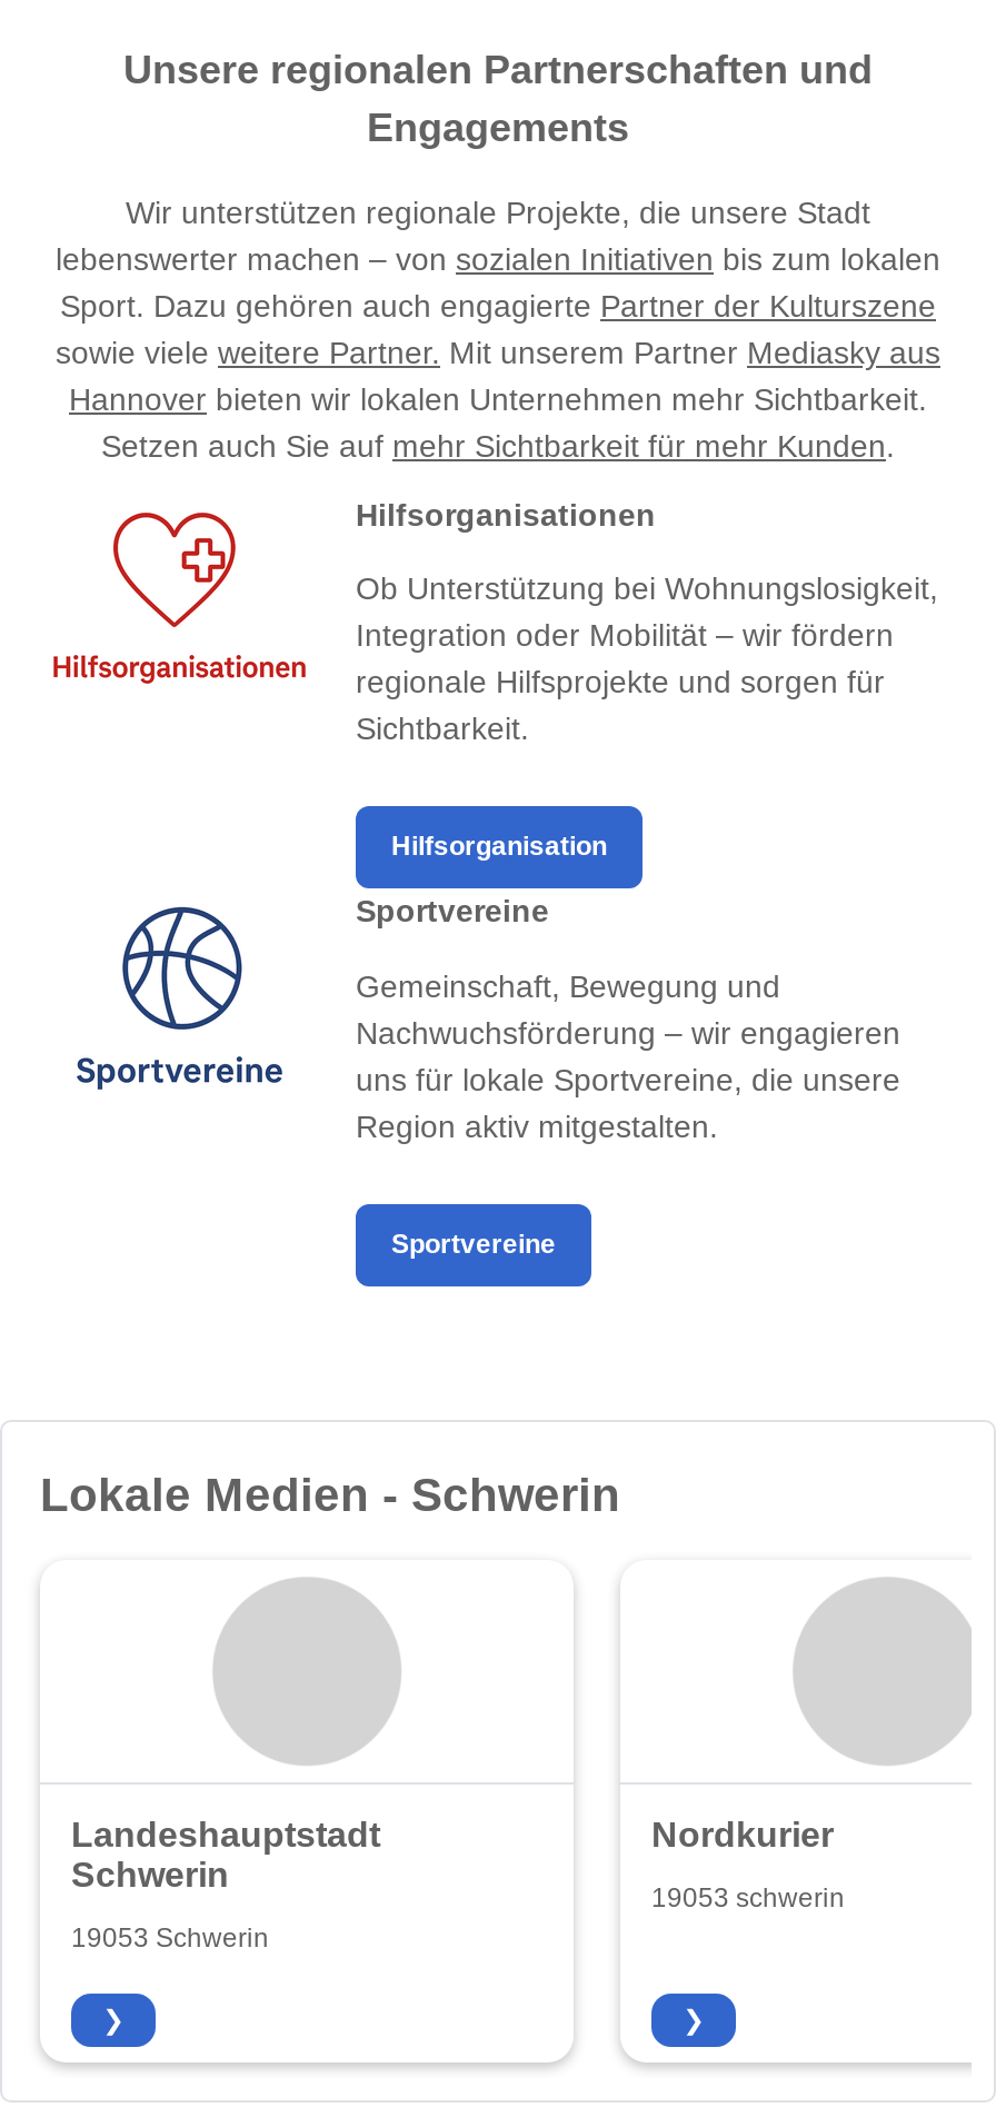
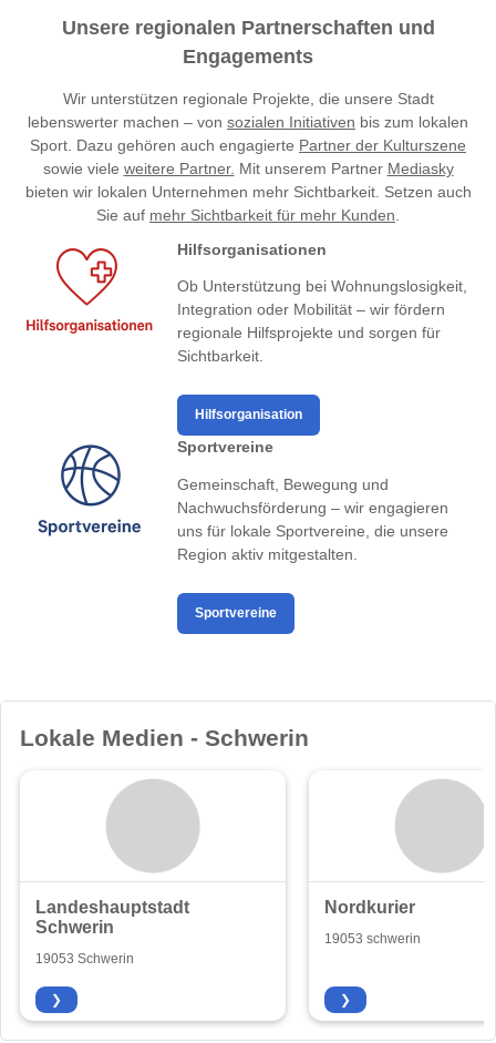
[56,334,940,463] sowie viele weitere Partner. Mit unserem Partner Mediasky aus | Hannover bieten wir lokalen Unternehmen mehr Sichtbarkeit. | Setzen auch Sie auf mehr Sichtbarkeit für mehr Kunden. -> [25,159,471,223] sowie viele weitere Partner. Mit unserem Partner Mediasky | bieten wir lokalen Unternehmen mehr Sichtbarkeit. Setzen auch | Sie auf mehr Sichtbarkeit für mehr Kunden.

